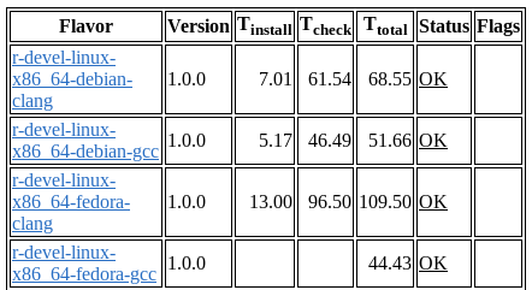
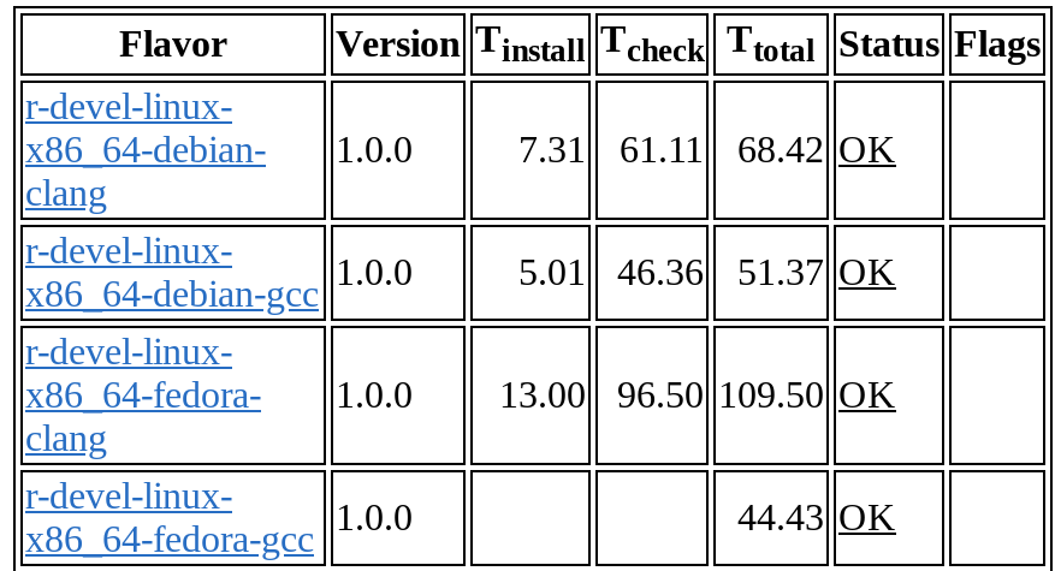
[259,69,292,89] 7.01 -> [518,129,586,170] 7.31
[308,69,351,89] 61.54 -> [620,129,704,170] 61.11
[368,69,448,89] 68.55 OK -> [737,129,896,170] 68.42 OK
[259,130,292,151] 5.17 -> [518,252,586,293] 5.01
[308,130,351,151] 46.49 -> [617,252,704,293] 46.36
[368,130,448,151] 51.66 OK -> [737,252,896,293] 51.37 OK

